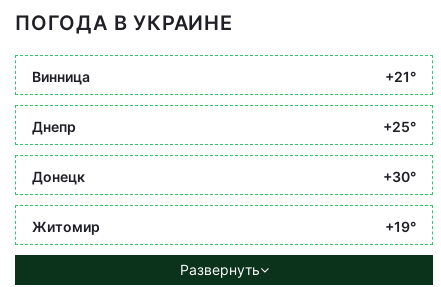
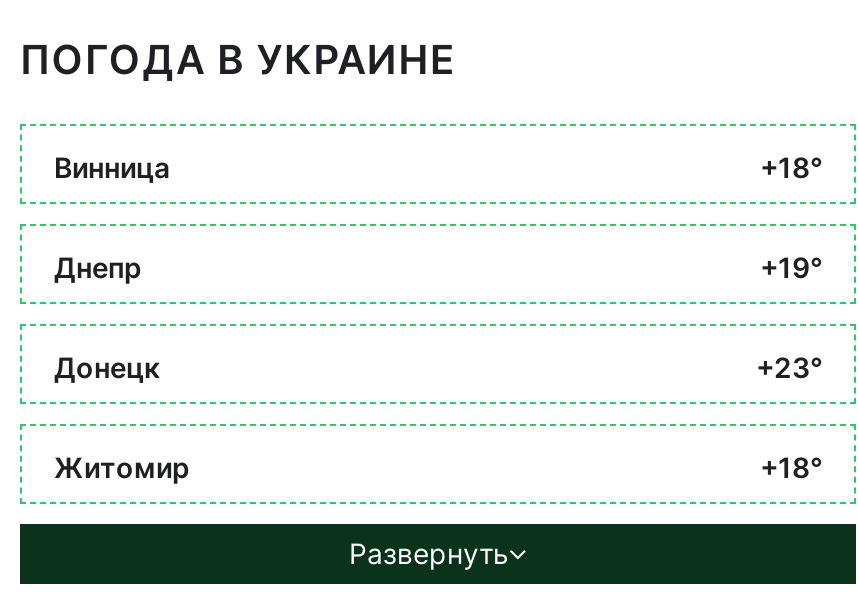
[385,67,416,84] +21° -> [760,149,822,183] +18°
[383,117,416,134] +25° -> [760,249,822,283] +19°
[383,167,416,184] +30° -> [756,349,822,383] +23°
[385,217,416,234] +19° -> [760,449,822,483] +18°

